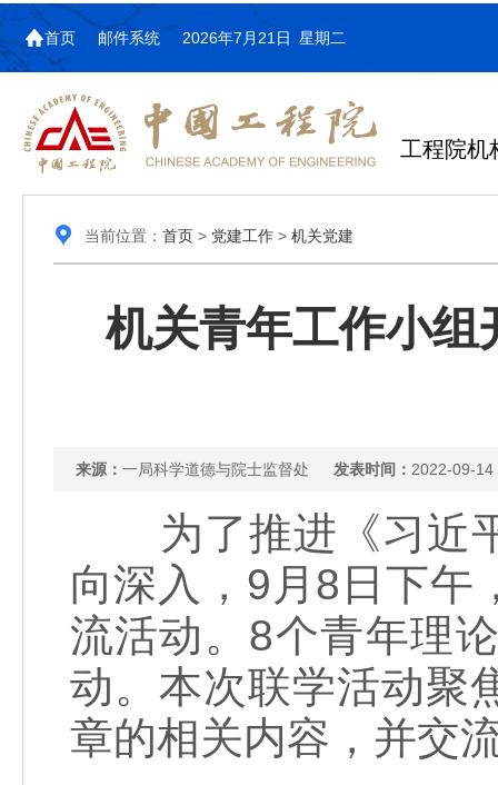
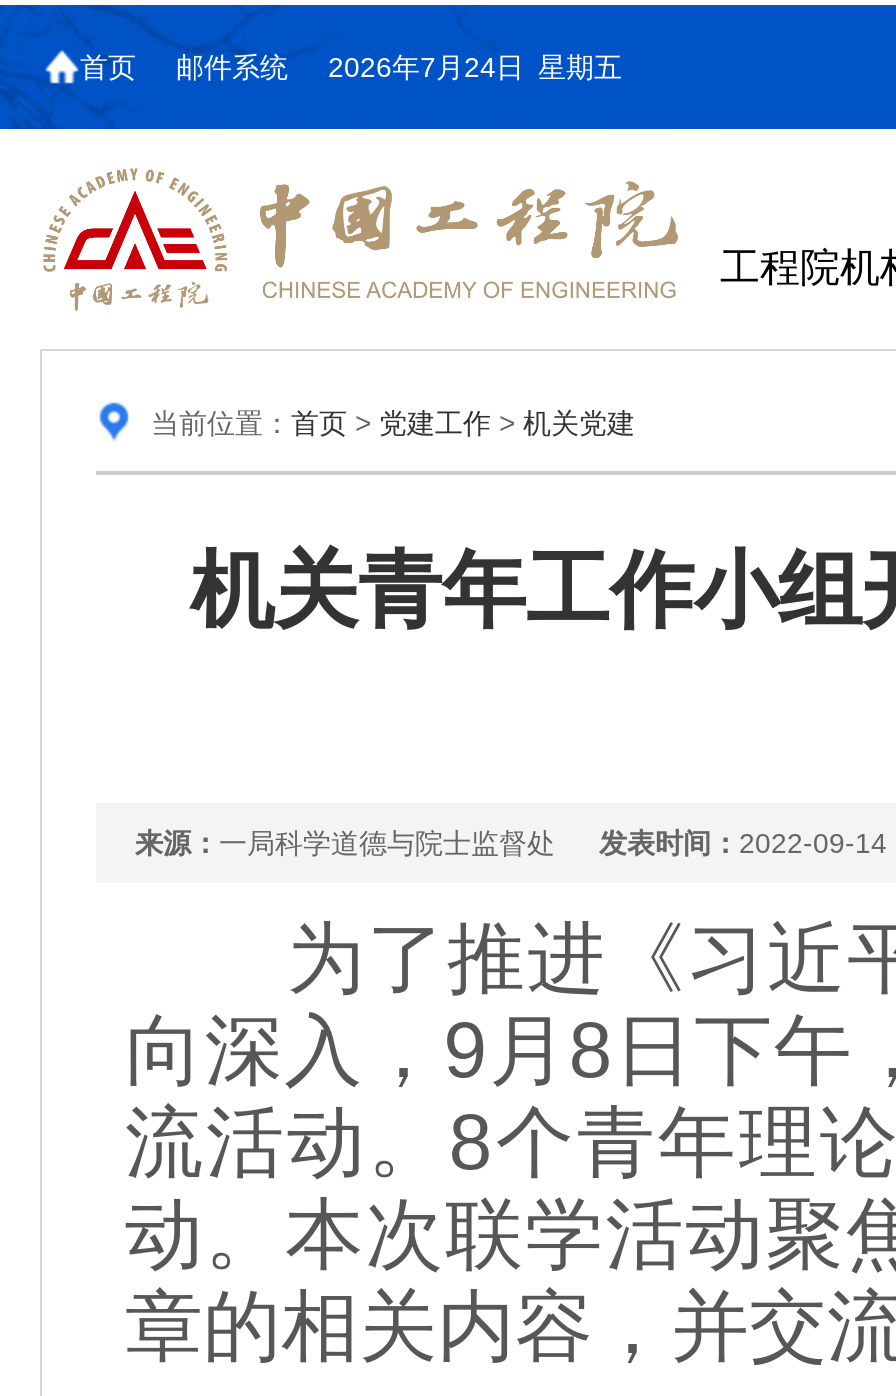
[182,29,346,47] 2026年7月21日 星期二 -> [328,51,622,83] 2026年7月24日 星期五

